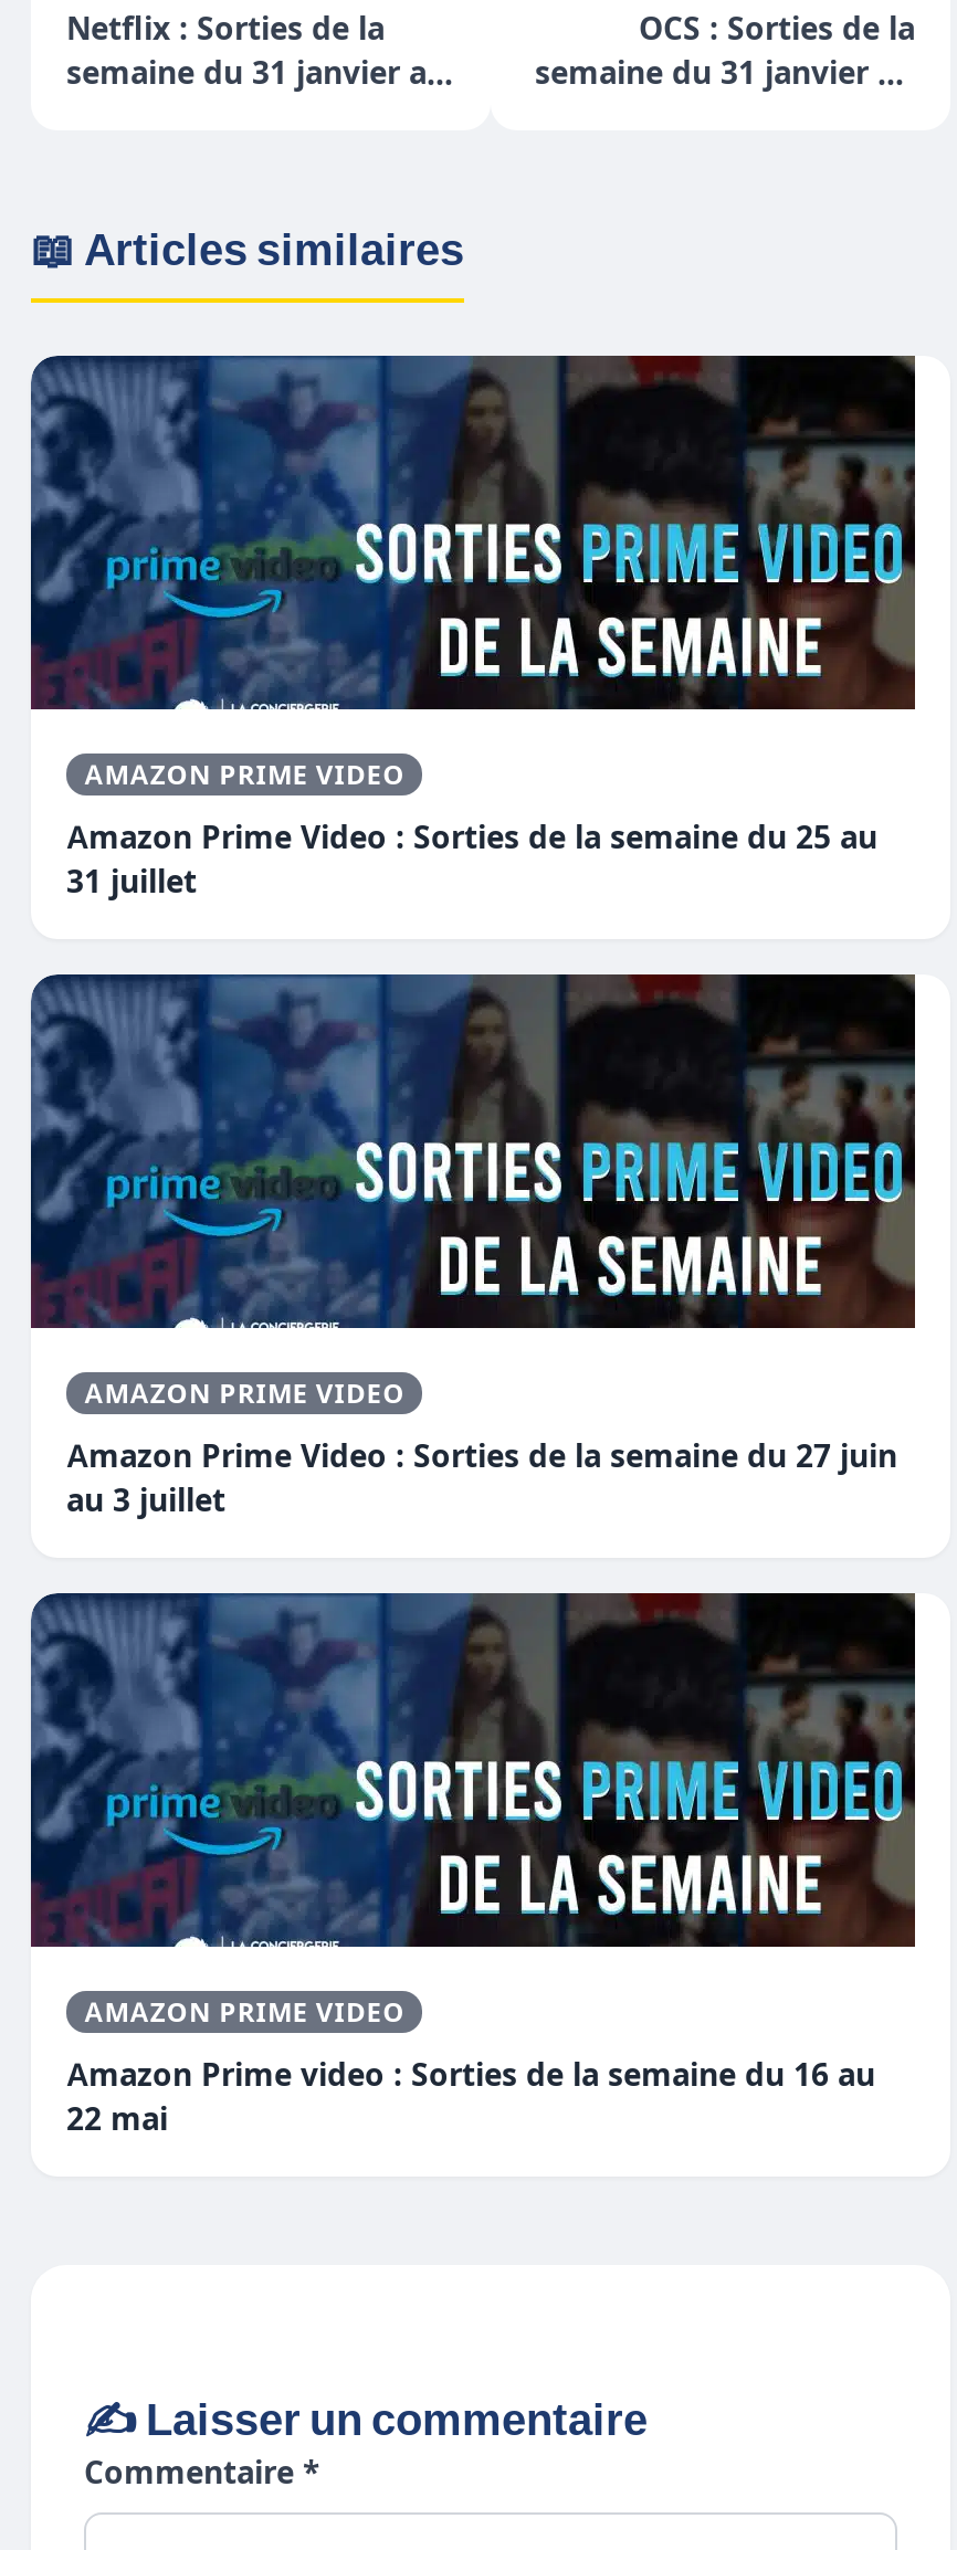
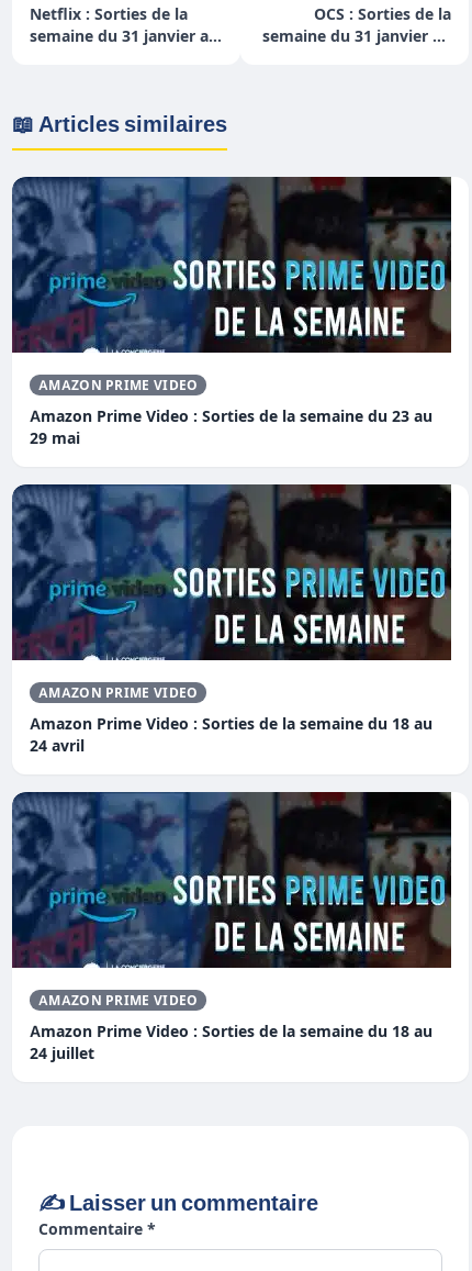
[66,818,877,900] Amazon Prime Video : Sorties de la semaine du 25 au | 31 juillet -> [30,407,432,448] Amazon Prime Video : Sorties de la semaine du 23 au | 29 mai
[66,1437,897,1519] Amazon Prime Video : Sorties de la semaine du 27 juin | au 3 juillet -> [30,714,432,755] Amazon Prime Video : Sorties de la semaine du 18 au | 24 avril
[66,2056,875,2138] Amazon Prime video : Sorties de la semaine du 16 au | 22 mai -> [30,1022,432,1063] Amazon Prime Video : Sorties de la semaine du 18 au | 24 juillet

